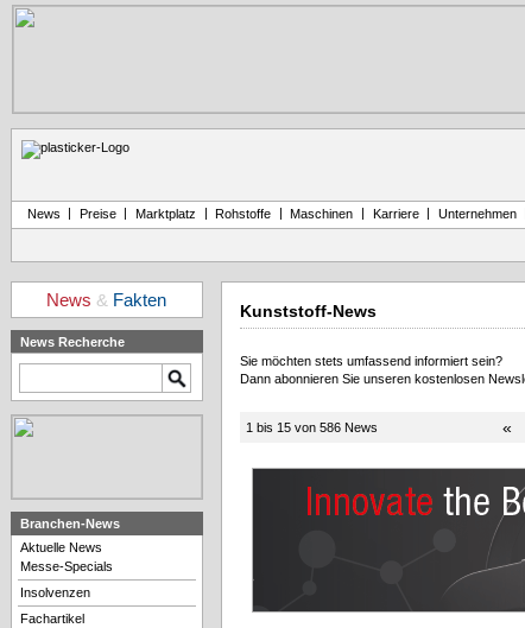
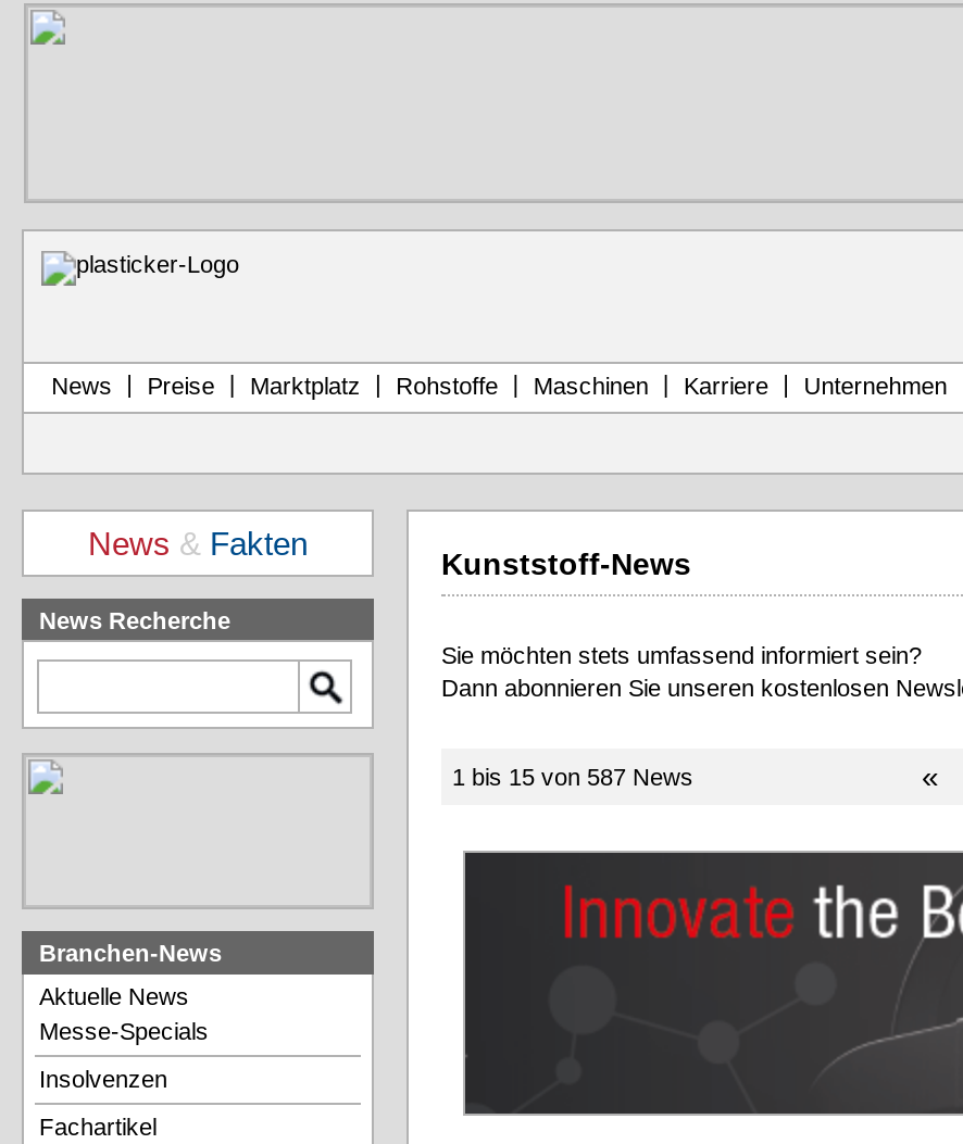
[246,421,378,435] 1 bis 15 von 586 News -> [452,765,693,791] 1 bis 15 von 587 News

